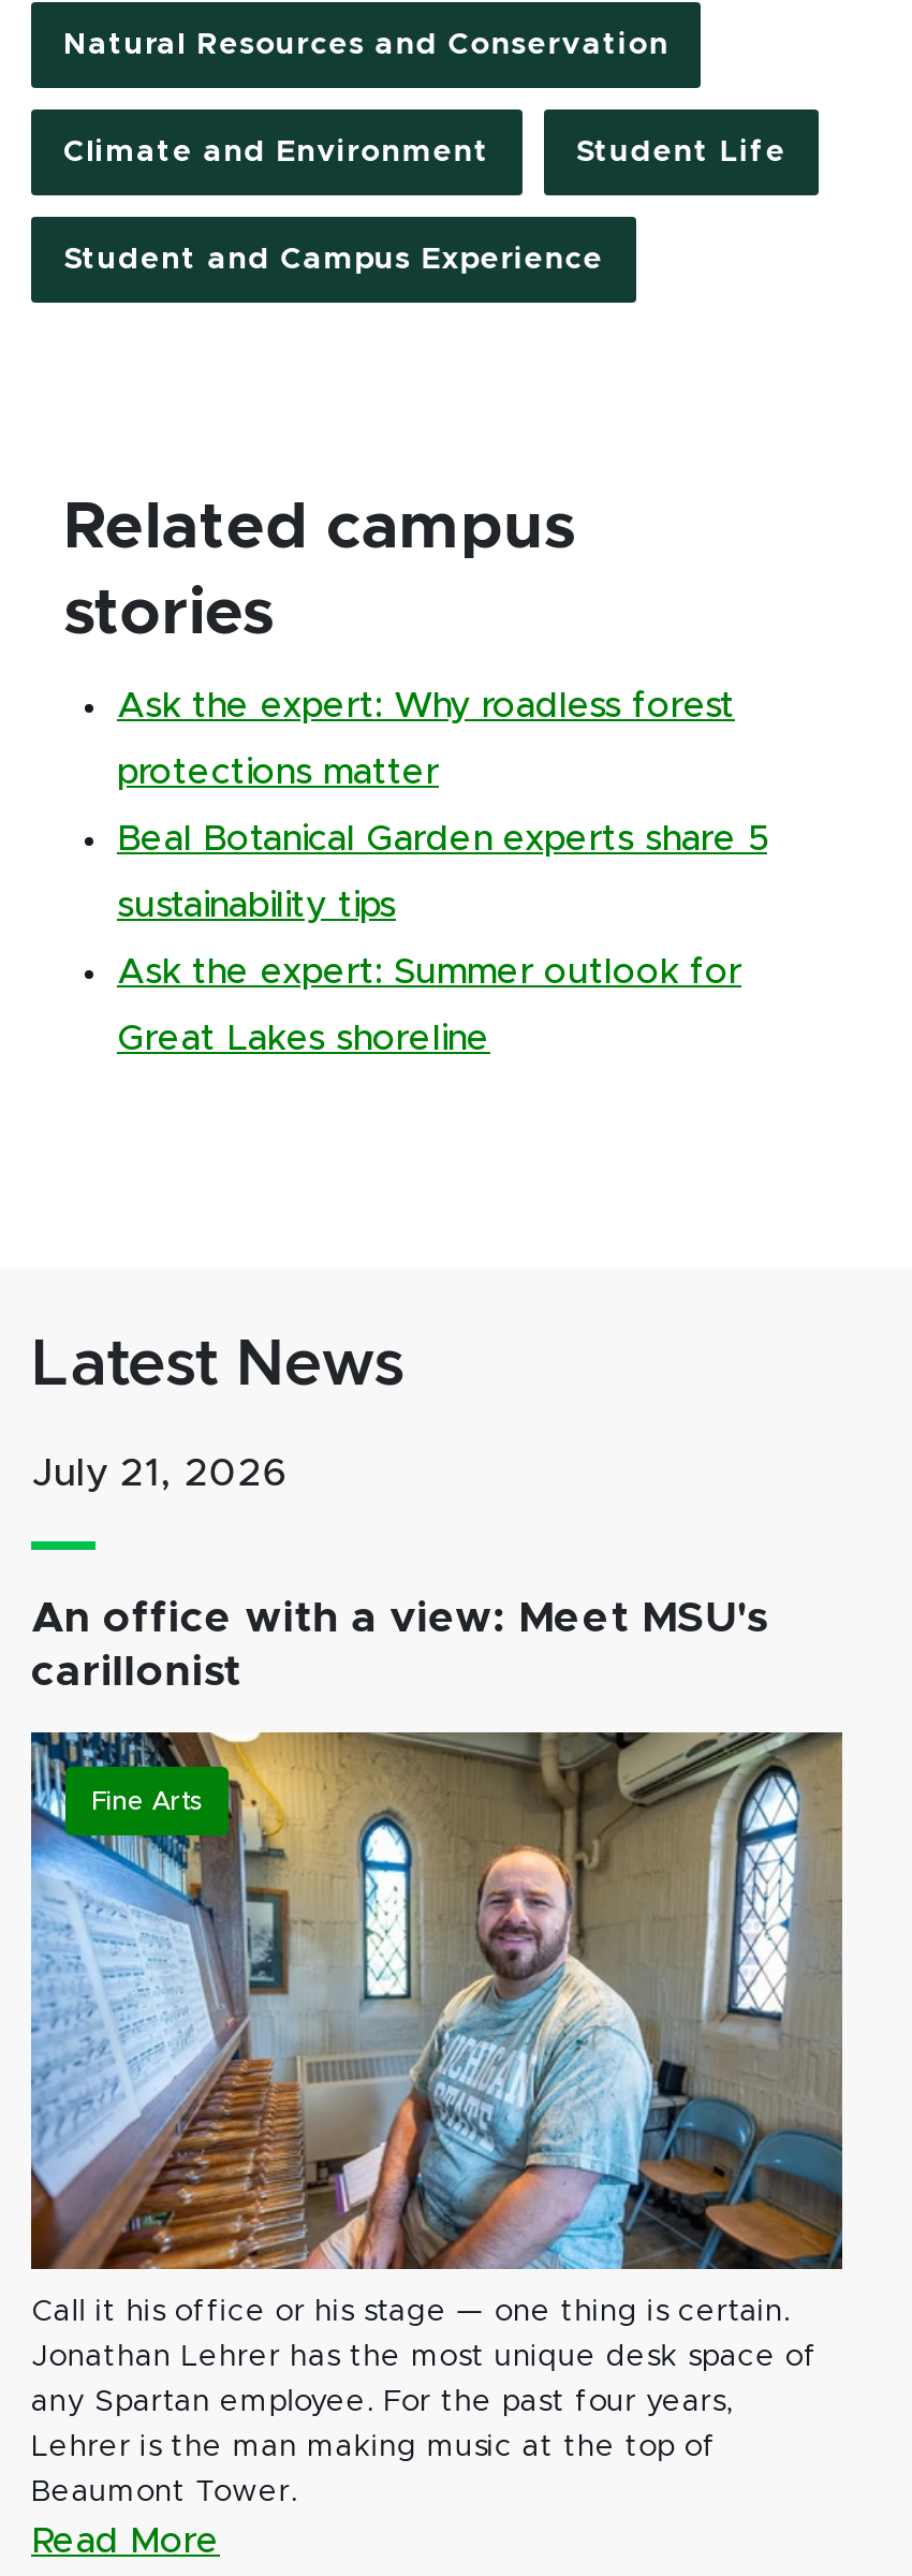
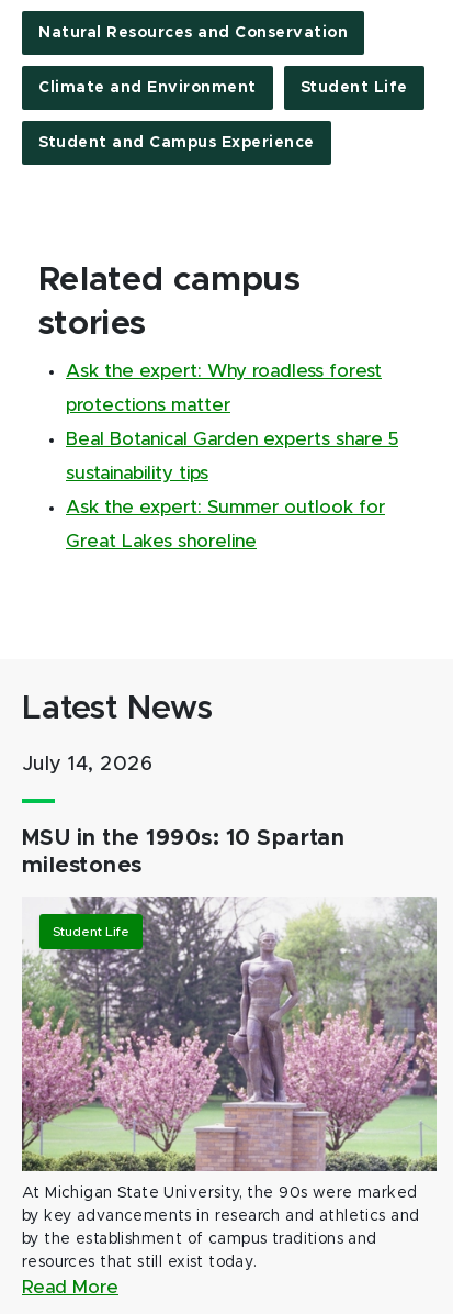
[29,1455,844,2271] [image] | July 21, 2026 | An office with a view: Meet MSU's | carillonist | Fine Arts -> [21,755,438,1171] [image] | July 14, 2026 | MSU in the 1990s: 10 Spartan | milestones | Student Life
[31,2297,817,2507] Call it his office or his stage — one thing is certain. | Jonathan Lehrer has the most unique desk space of | any Spartan employee. For the past four years, | Lehrer is the man making music at the top of | Beaumont Tower. -> [22,1185,419,1270] At Michigan State University, the 90s were marked | by key advancements in research and athletics and | by the establishment of campus traditions and | resources that still exist today.

